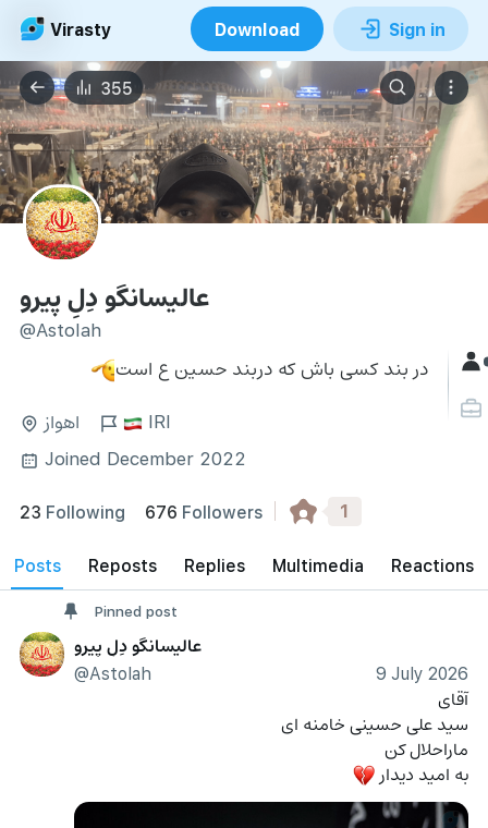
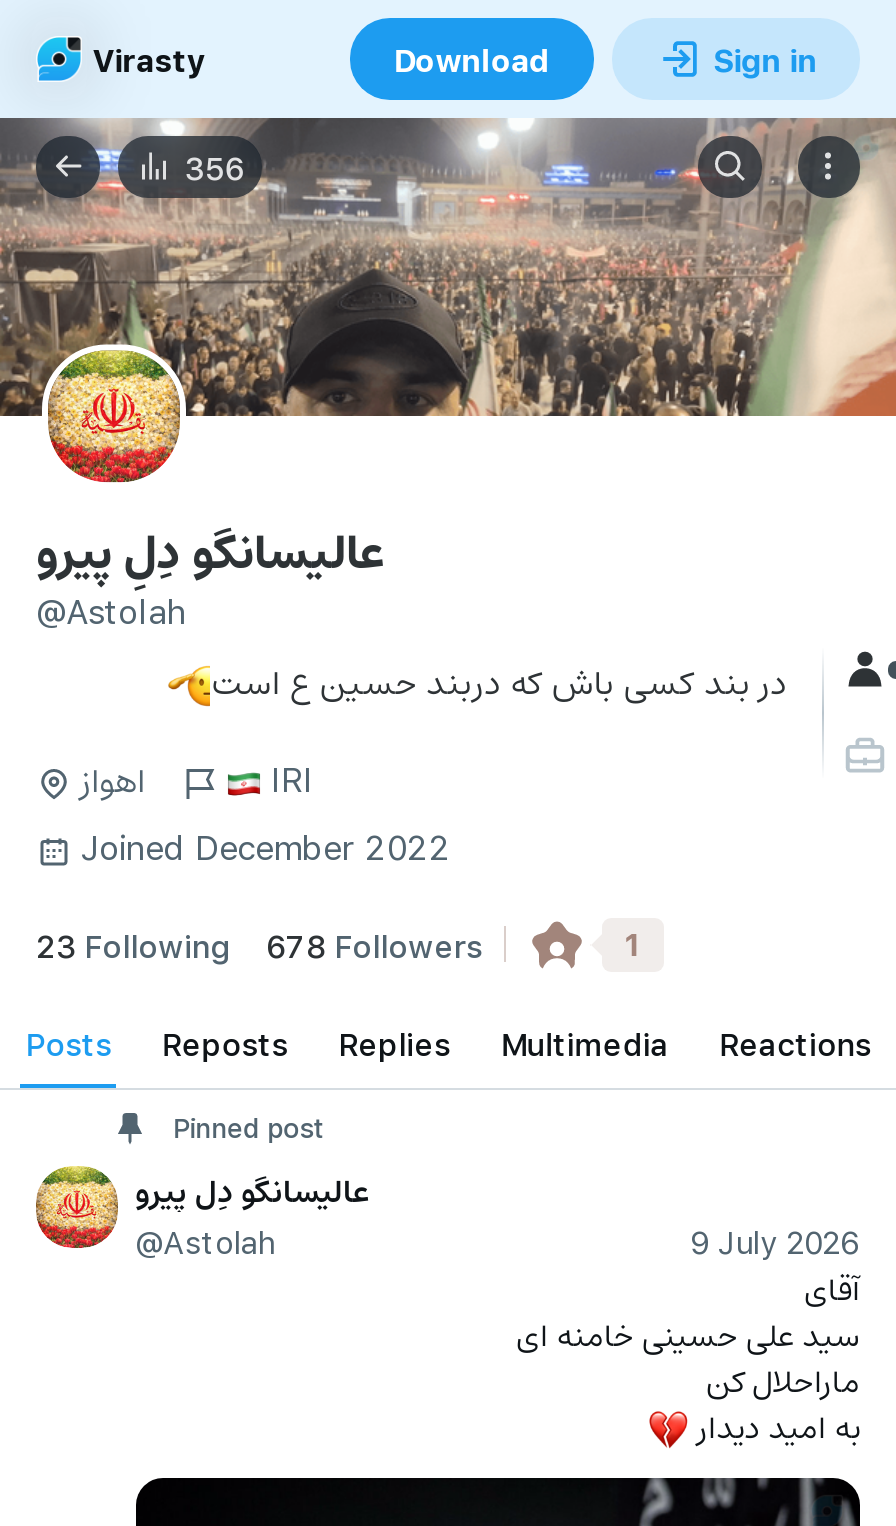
[100,76,133,99] 355 -> [184,146,244,188] 356
[20,500,263,523] 23 Following 676 Followers -> [36,924,482,966] 23 Following 678 Followers

